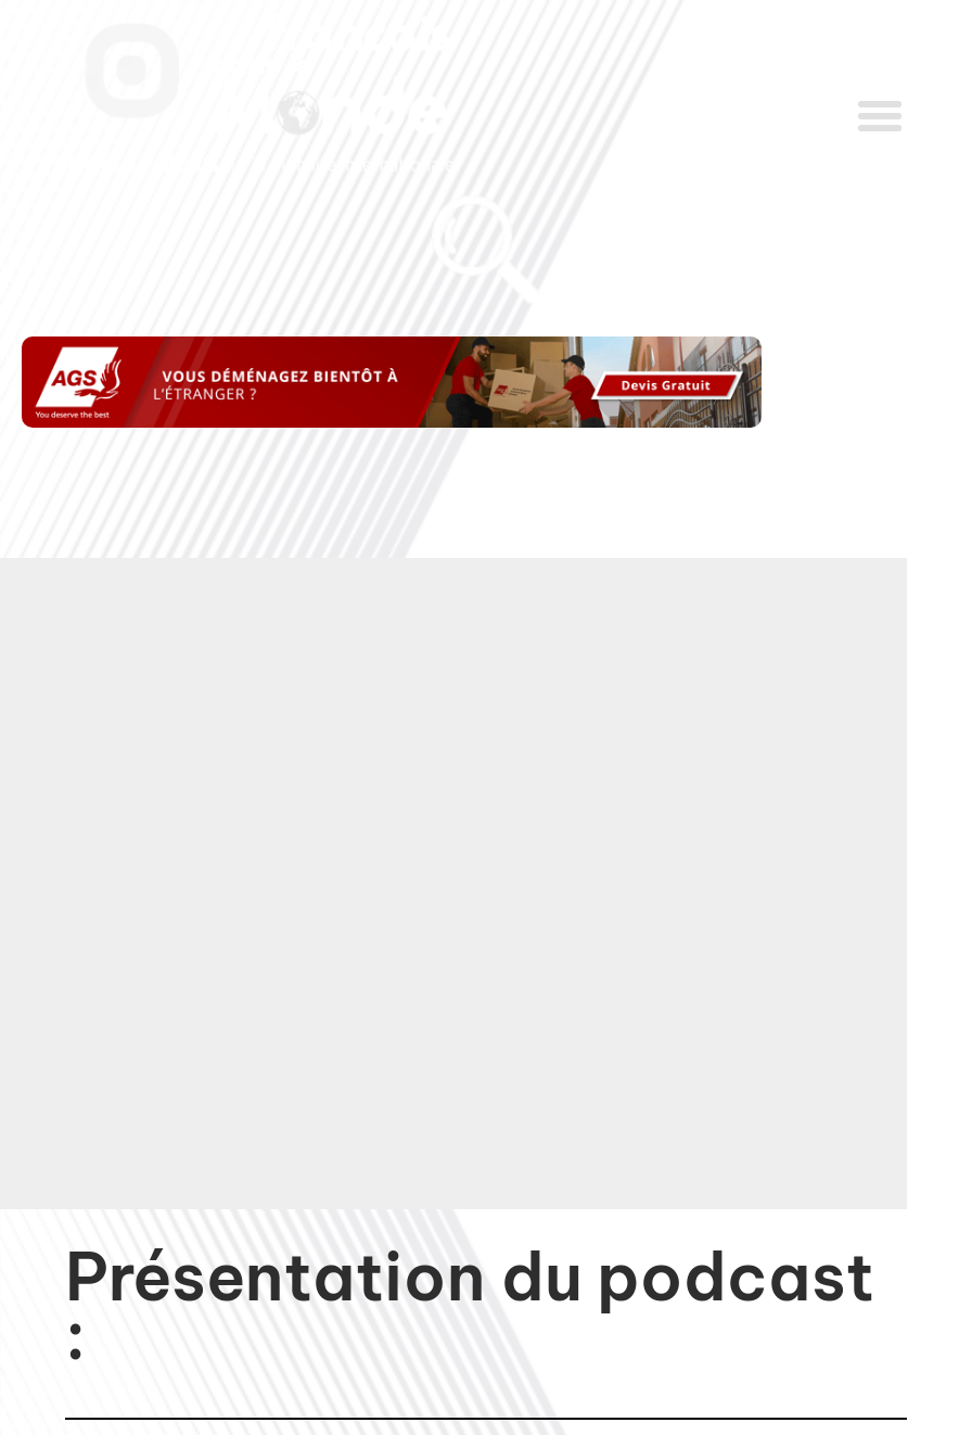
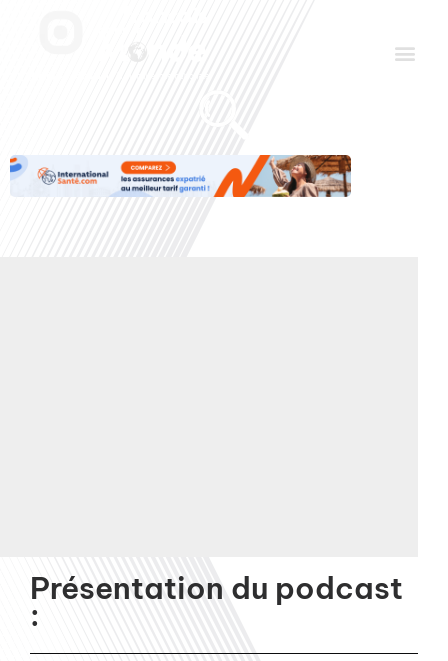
[20,334,764,430] [image] -> [9,154,352,198] [image]

